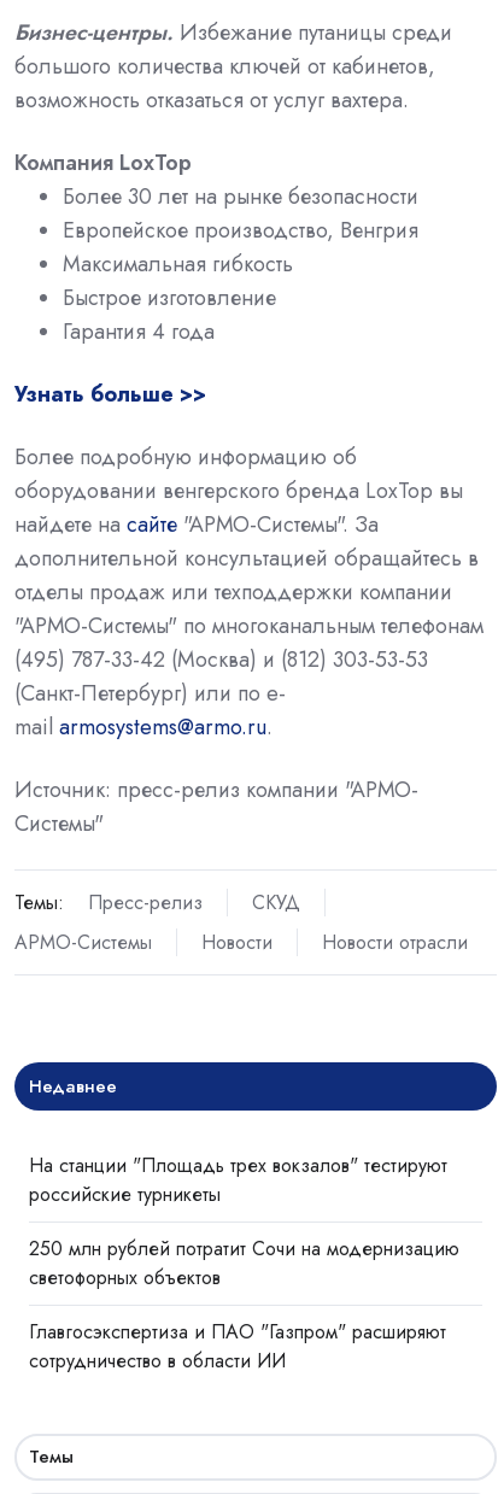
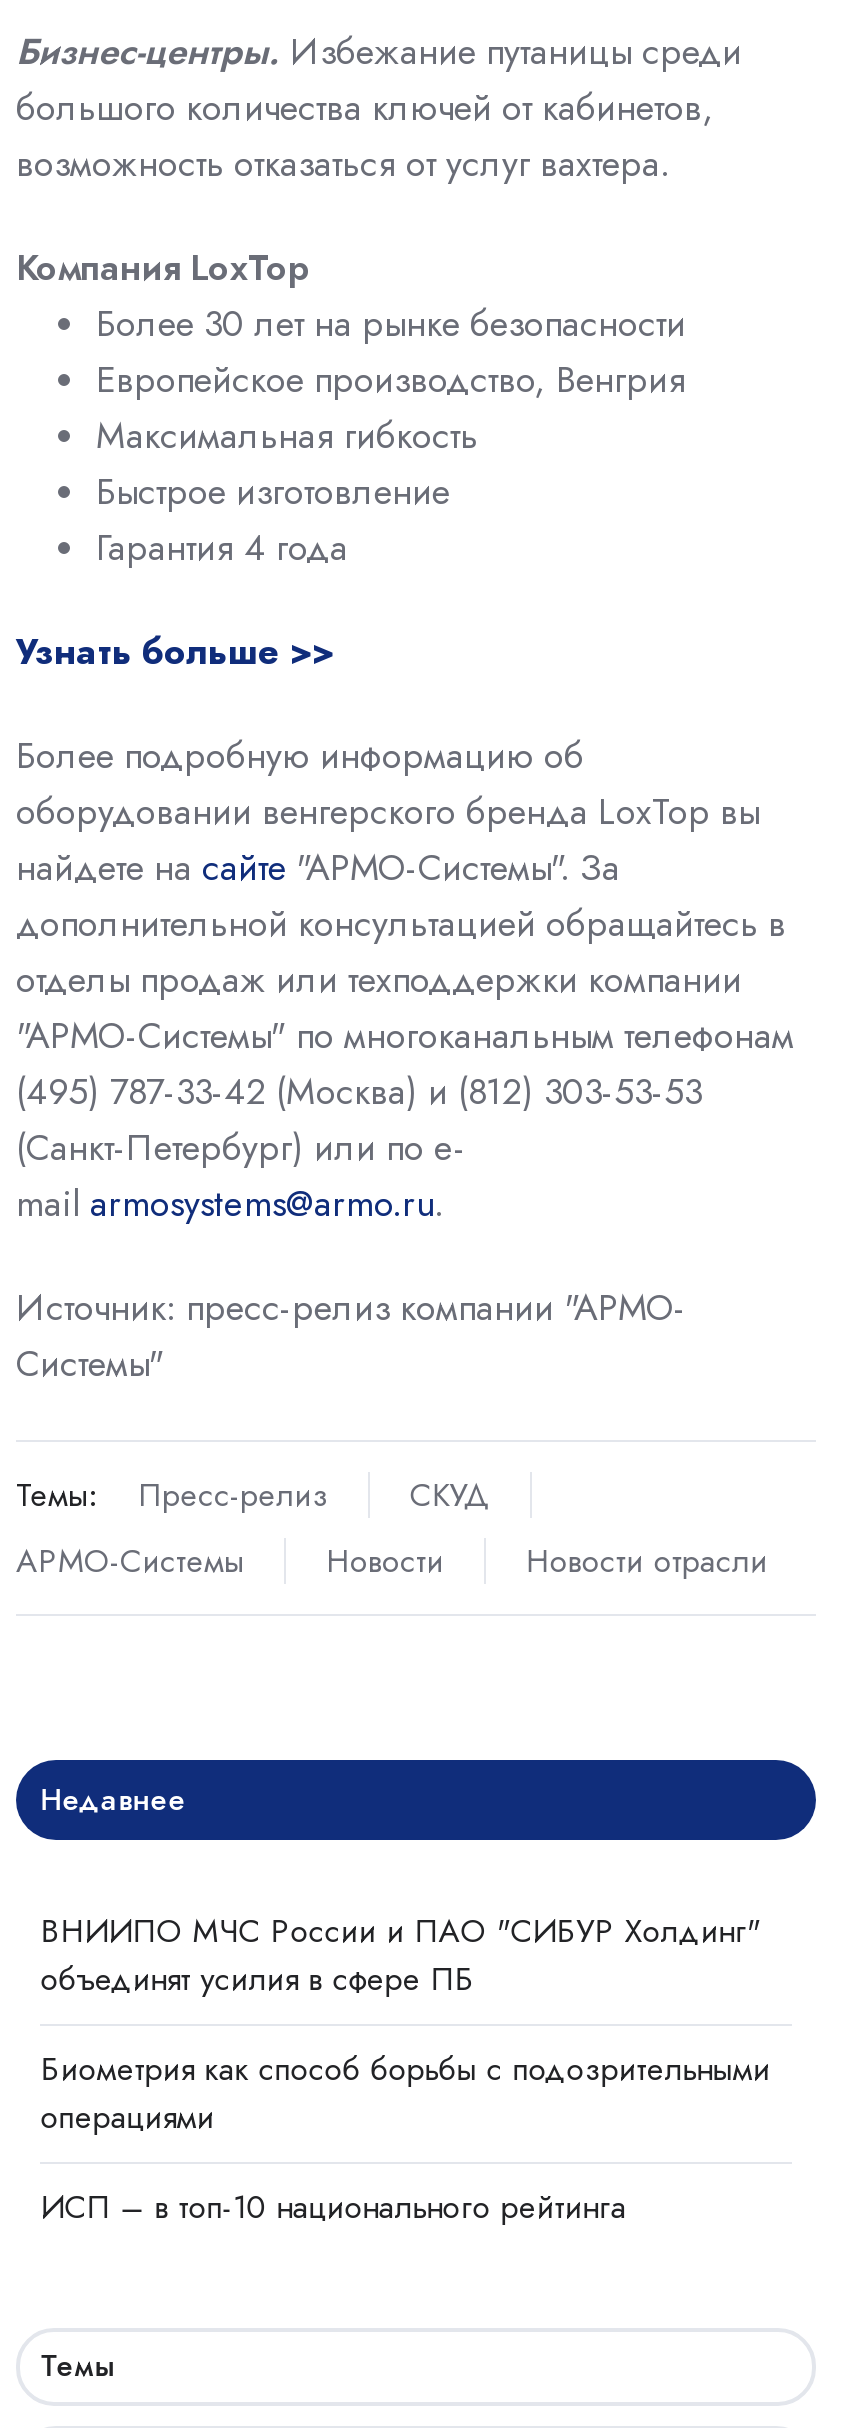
[29,1151,448,1208] На станции "Площадь трех вокзалов" тестируют | российские турникеты -> [40,1907,760,2001] ВНИИПО МЧС России и ПАО "СИБУР Холдинг" | объединят усилия в сфере ПБ
[29,1235,460,1291] 250 млн рублей потратит Сочи на модернизацию | светофорных объектов -> [40,2046,770,2140] Биометрия как способ борьбы с подозрительными | операциями
[29,1318,446,1375] Главгосэкспертиза и ПАО "Газпром" расширяют | сотрудничество в области ИИ -> [40,2184,626,2230] ИСП – в топ-10 национального рейтинга

